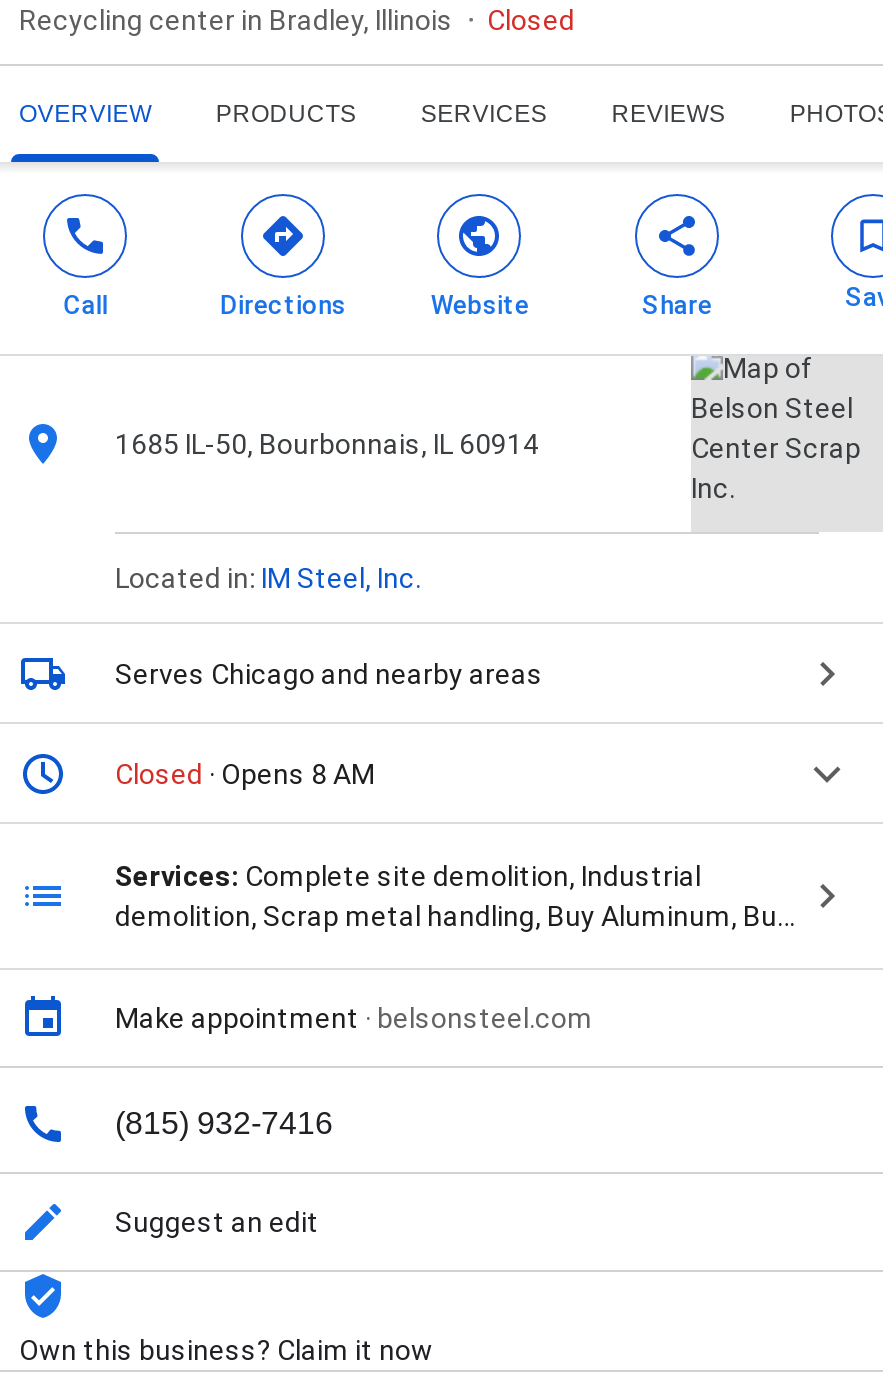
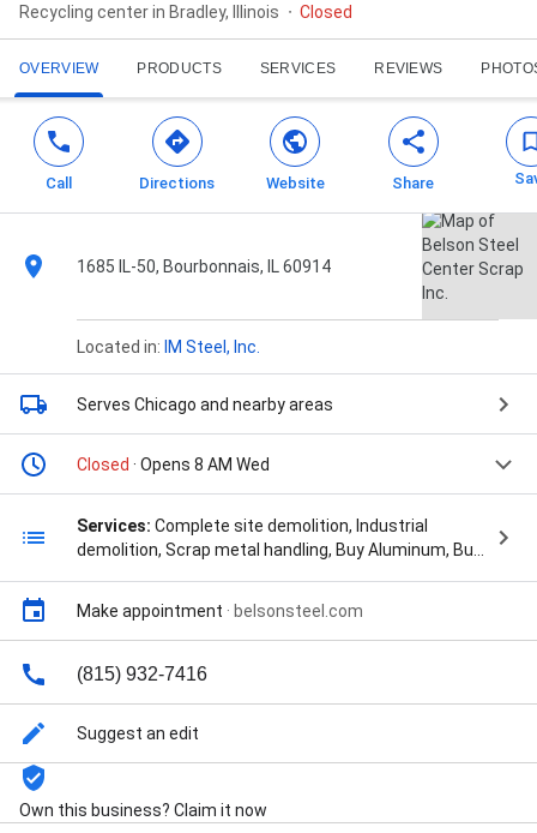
[115,758,375,790] Closed · Opens 8 AM -> [77,455,270,474] Closed · Opens 8 AM Wed

